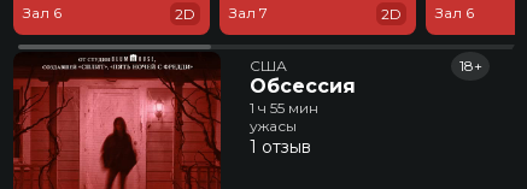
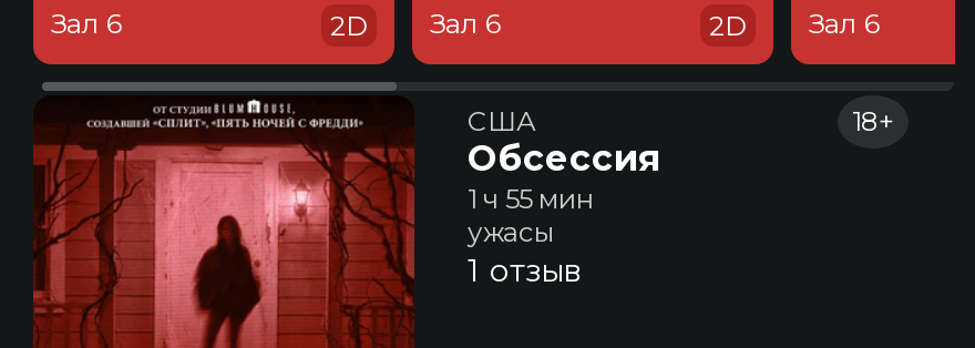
[175,3,268,22] 2D Зал 7 -> [330,6,501,41] 2D Зал 6

